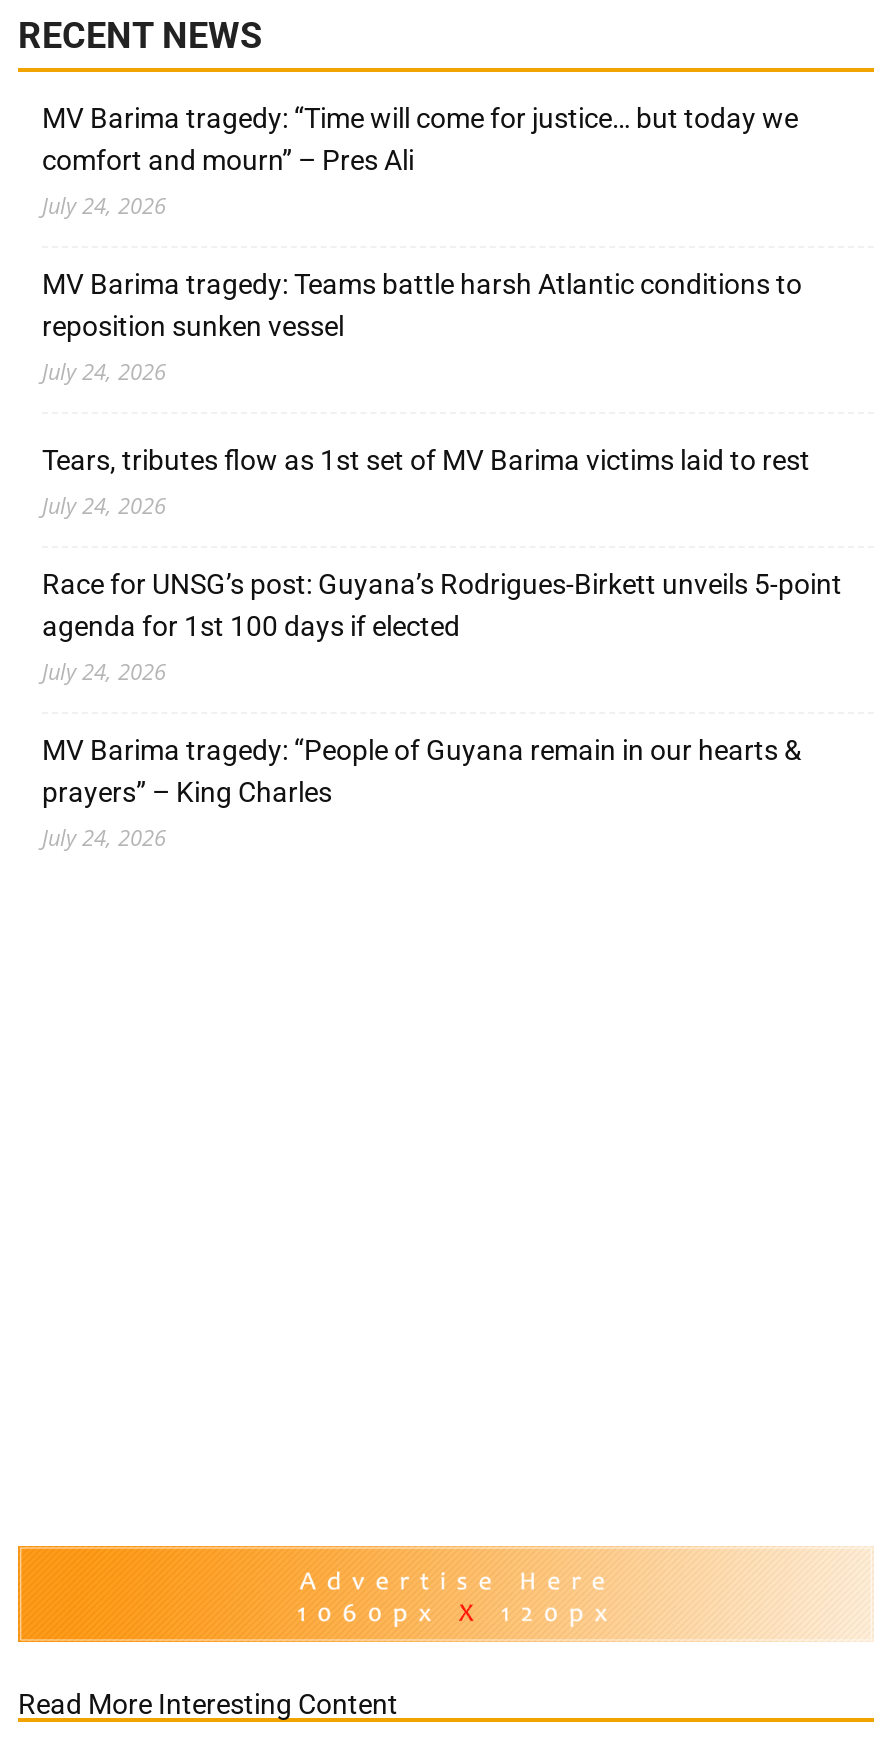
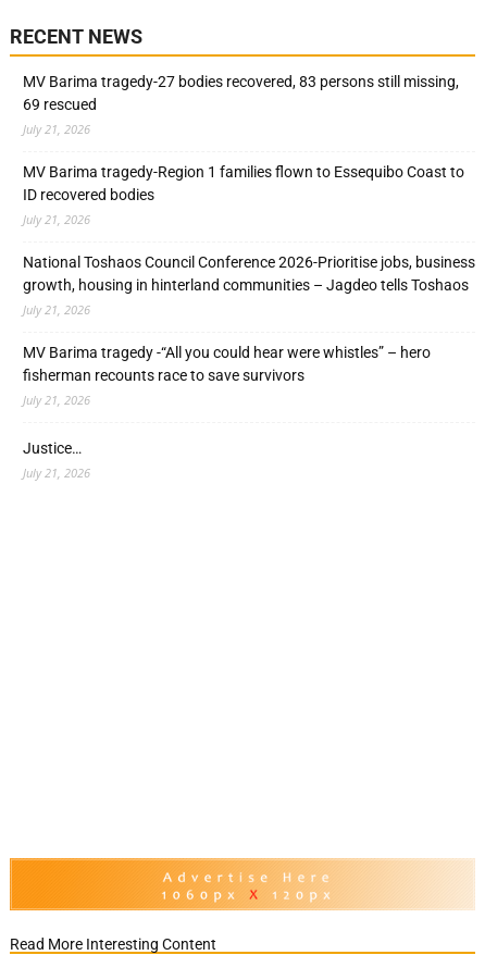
[42,102,798,220] MV Barima tragedy: “Time will come for justice… but today we | comfort and mourn” – Pres Ali | July 24, 2026 -> [23,73,459,137] MV Barima tragedy-27 bodies recovered, 83 persons still missing, | 69 rescued | July 21, 2026
[42,268,802,386] MV Barima tragedy: Teams battle harsh Atlantic conditions to | reposition sunken vessel | July 24, 2026 -> [23,163,464,227] MV Barima tragedy-Region 1 families flown to Essequibo Coast to | ID recovered bodies | July 21, 2026
[42,444,810,520] Tears, tributes flow as 1st set of MV Barima victims laid to rest | July 24, 2026 -> [23,253,475,318] National Toshaos Council Conference 2026-Prioritise jobs, business | growth, housing in hinterland communities – Jagdeo tells Toshaos | July 21, 2026
[42,568,842,686] Race for UNSG’s post: Guyana’s Rodrigues-Birkett unveils 5-point | agenda for 1st 100 days if elected | July 24, 2026 -> [23,344,431,408] MV Barima tragedy -“All you could hear were whistles” – hero | fisherman recounts race to save survivors | July 21, 2026
[42,734,802,852] MV Barima tragedy: “People of Guyana remain in our hearts & | prayers” – King Charles | July 24, 2026 -> [23,439,90,481] Justice… | July 21, 2026

